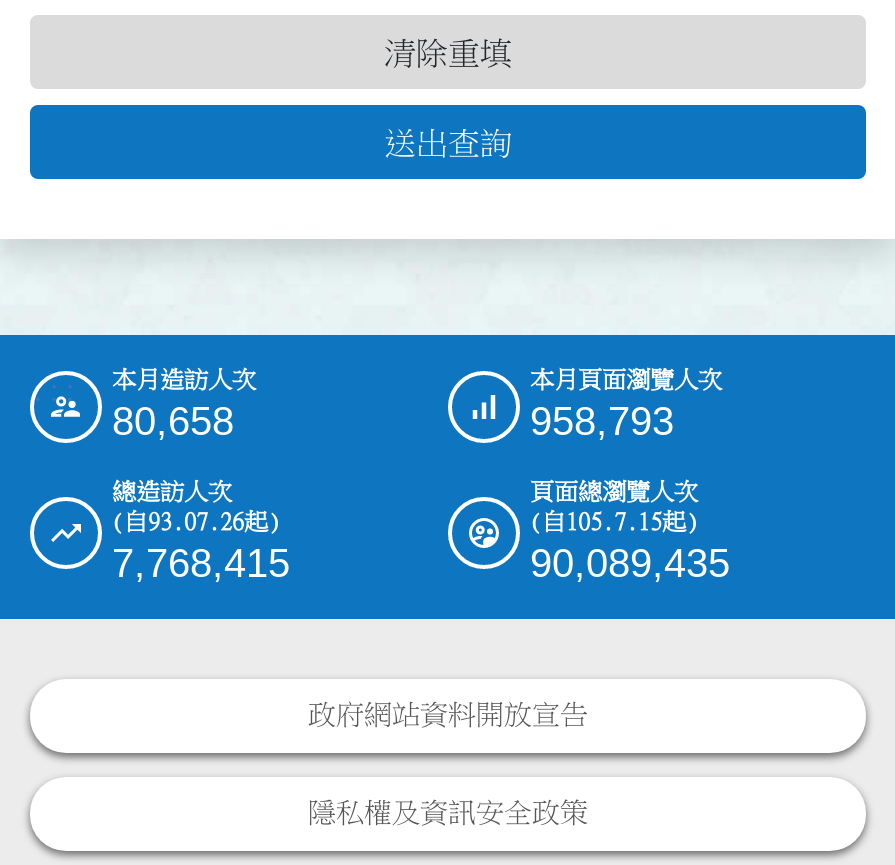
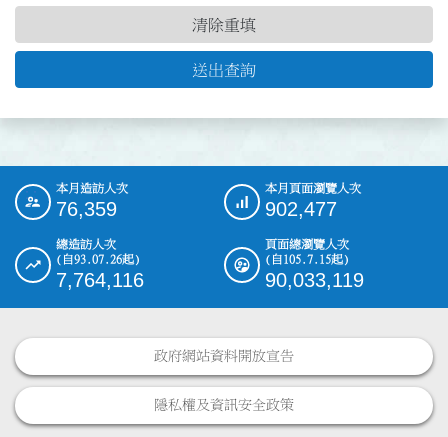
[112,400,234,444] 80,658 -> [56,198,117,220] 76,359
[530,400,674,444] 958,793 -> [265,198,337,220] 902,477
[112,542,290,586] 7,768,415 -> [56,269,144,291] 7,764,116
[530,542,730,586] 90,089,435 -> [265,269,364,291] 90,033,119

